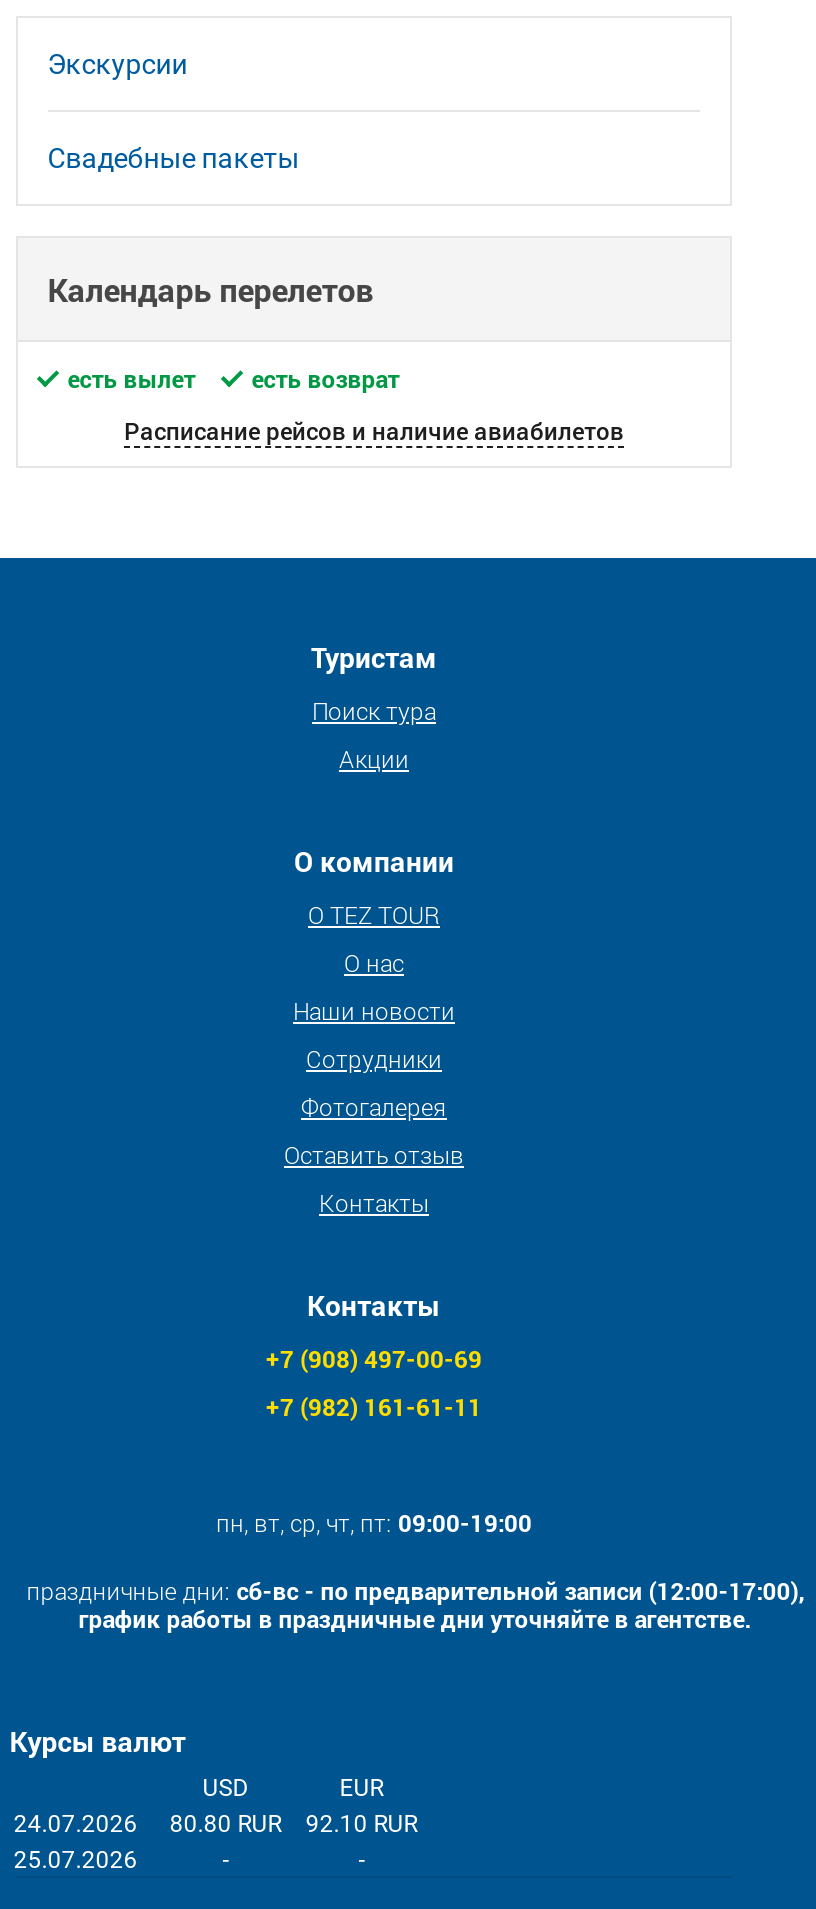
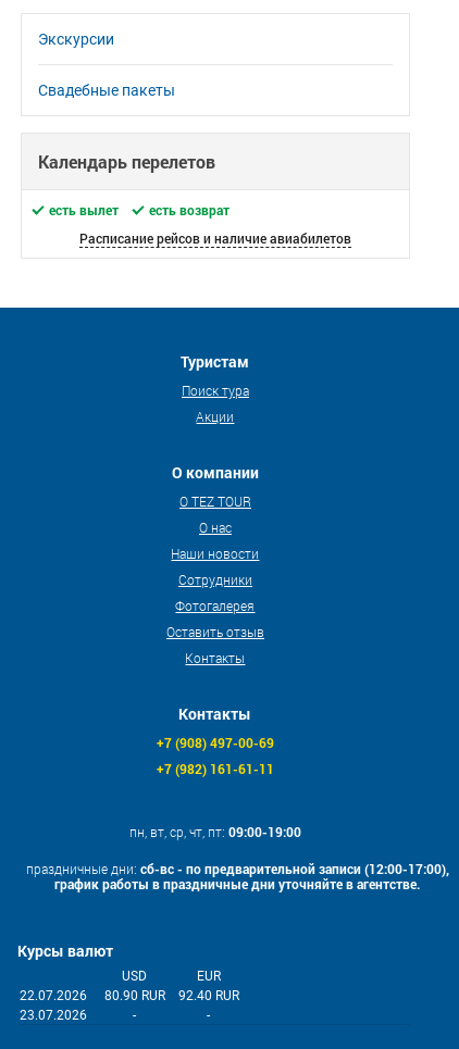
[14,1810,138,1838] 24.07.2026 -> [19,988,87,1003] 22.07.2026
[170,1810,282,1838] 80.80 RUR -> [104,988,165,1003] 80.90 RUR
[306,1810,418,1838] 92.10 RUR -> [178,988,239,1003] 92.40 RUR
[14,1846,138,1874] 25.07.2026 -> [19,1008,87,1023] 23.07.2026

